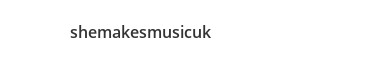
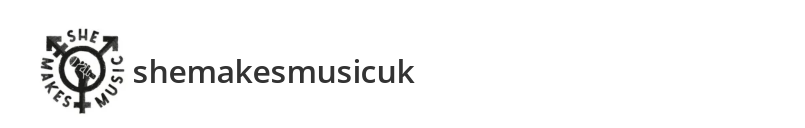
none -> [40,28,126,116] [image]

